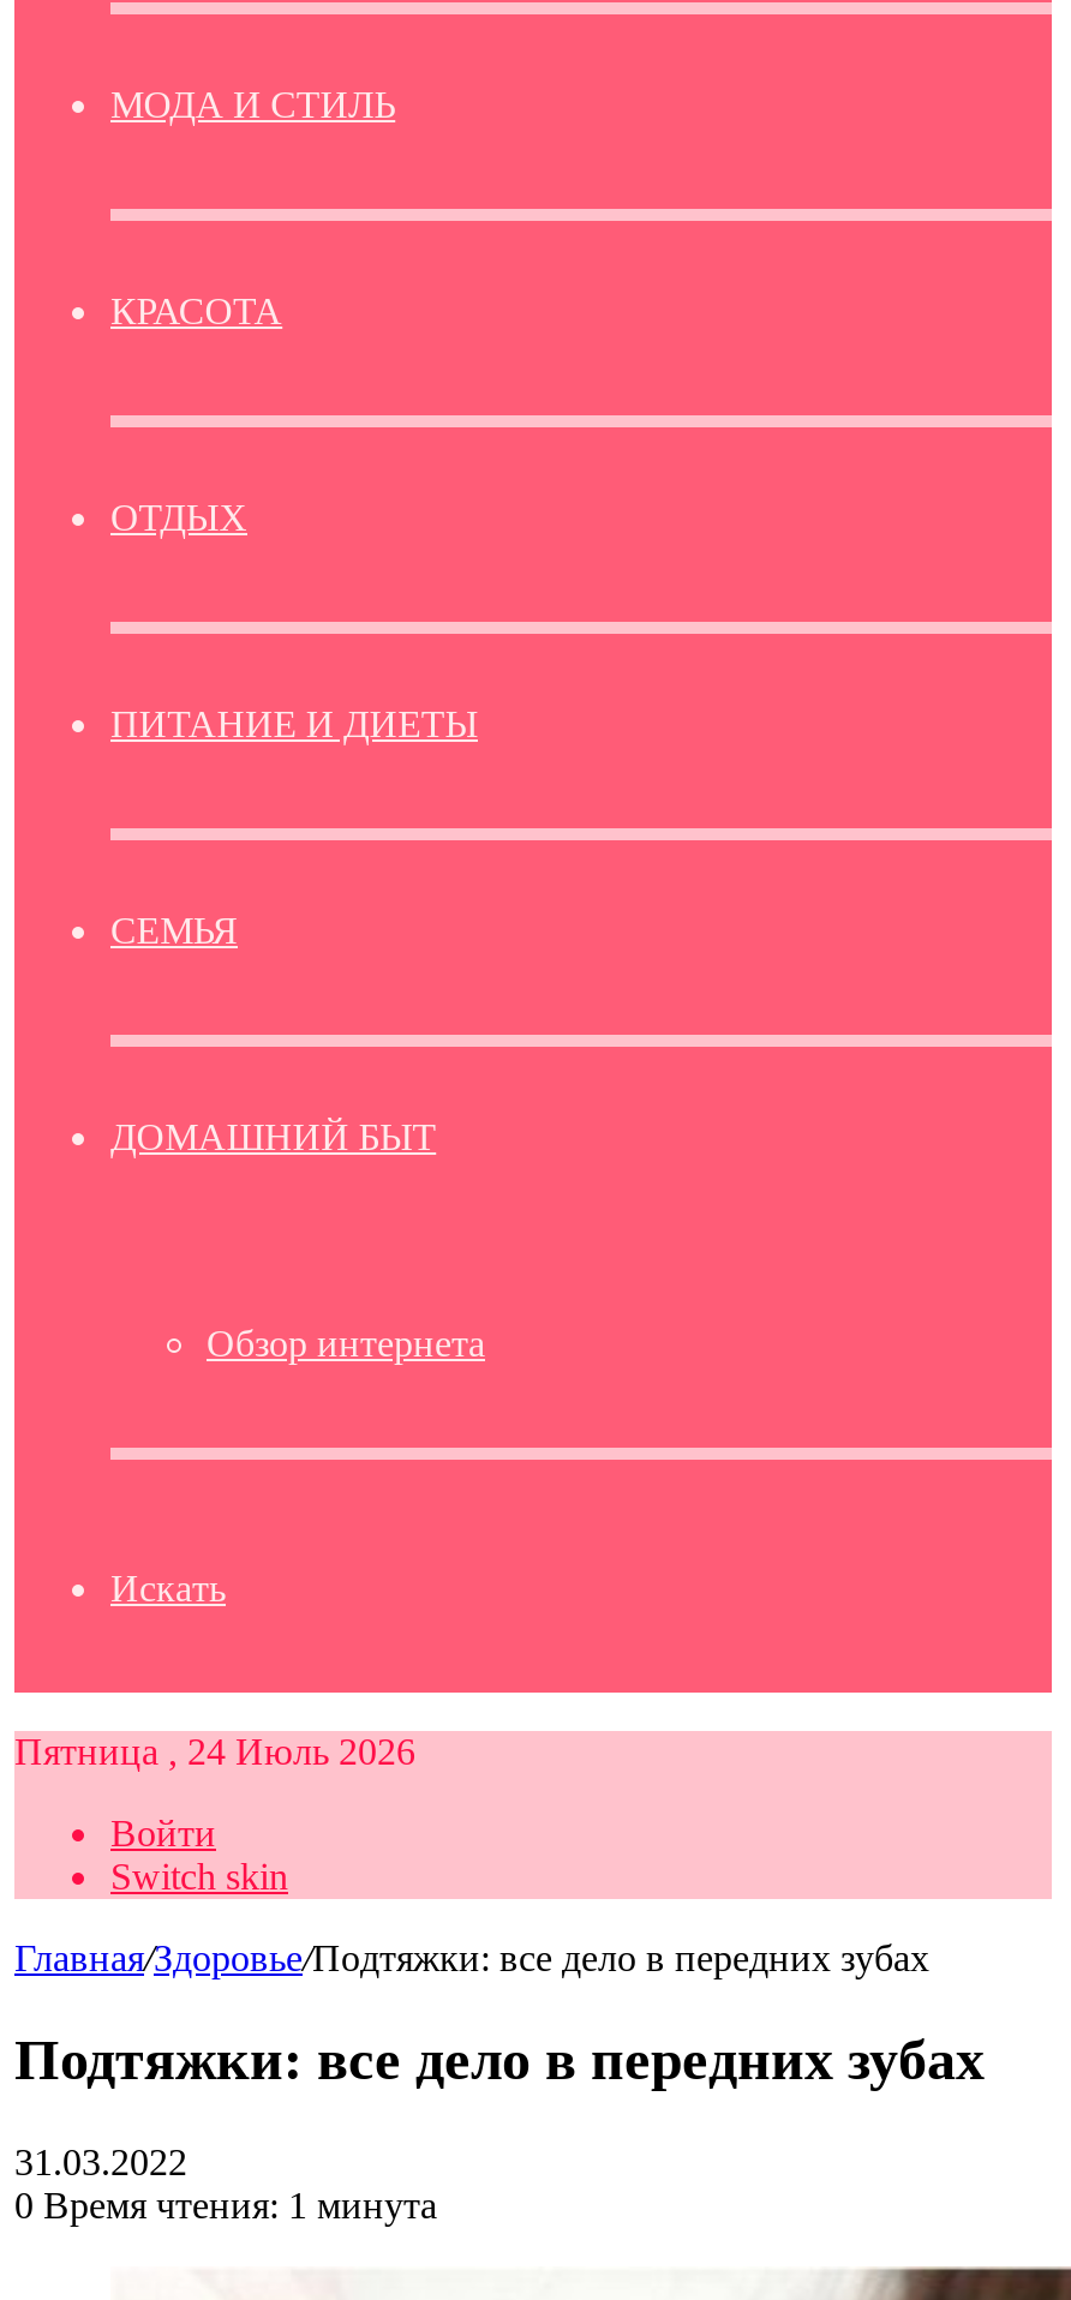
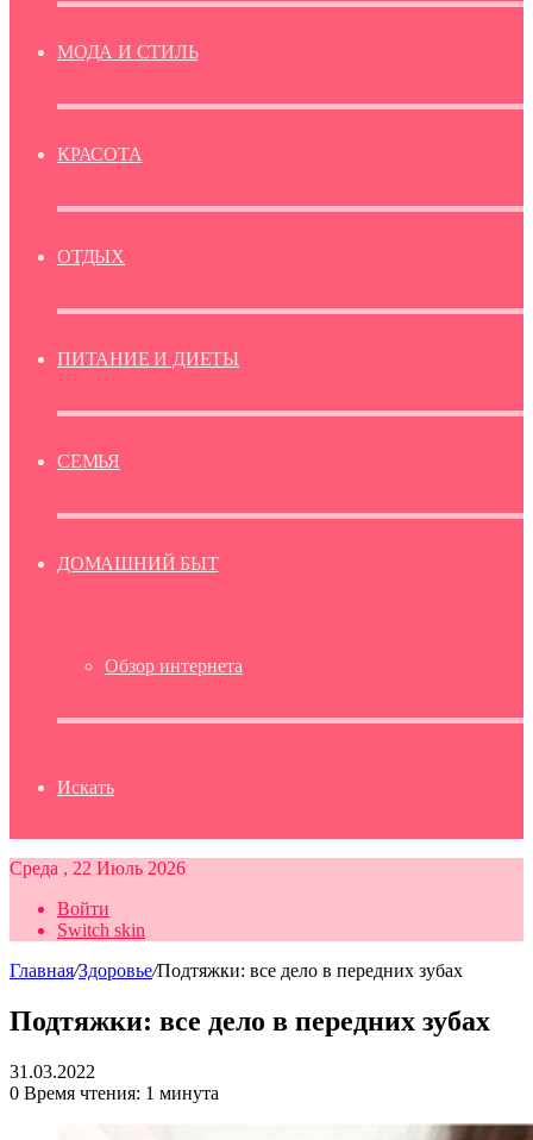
[14,1731,415,1772] Пятница , 24 Июль 2026 -> [10,858,186,878] Среда , 22 Июль 2026

